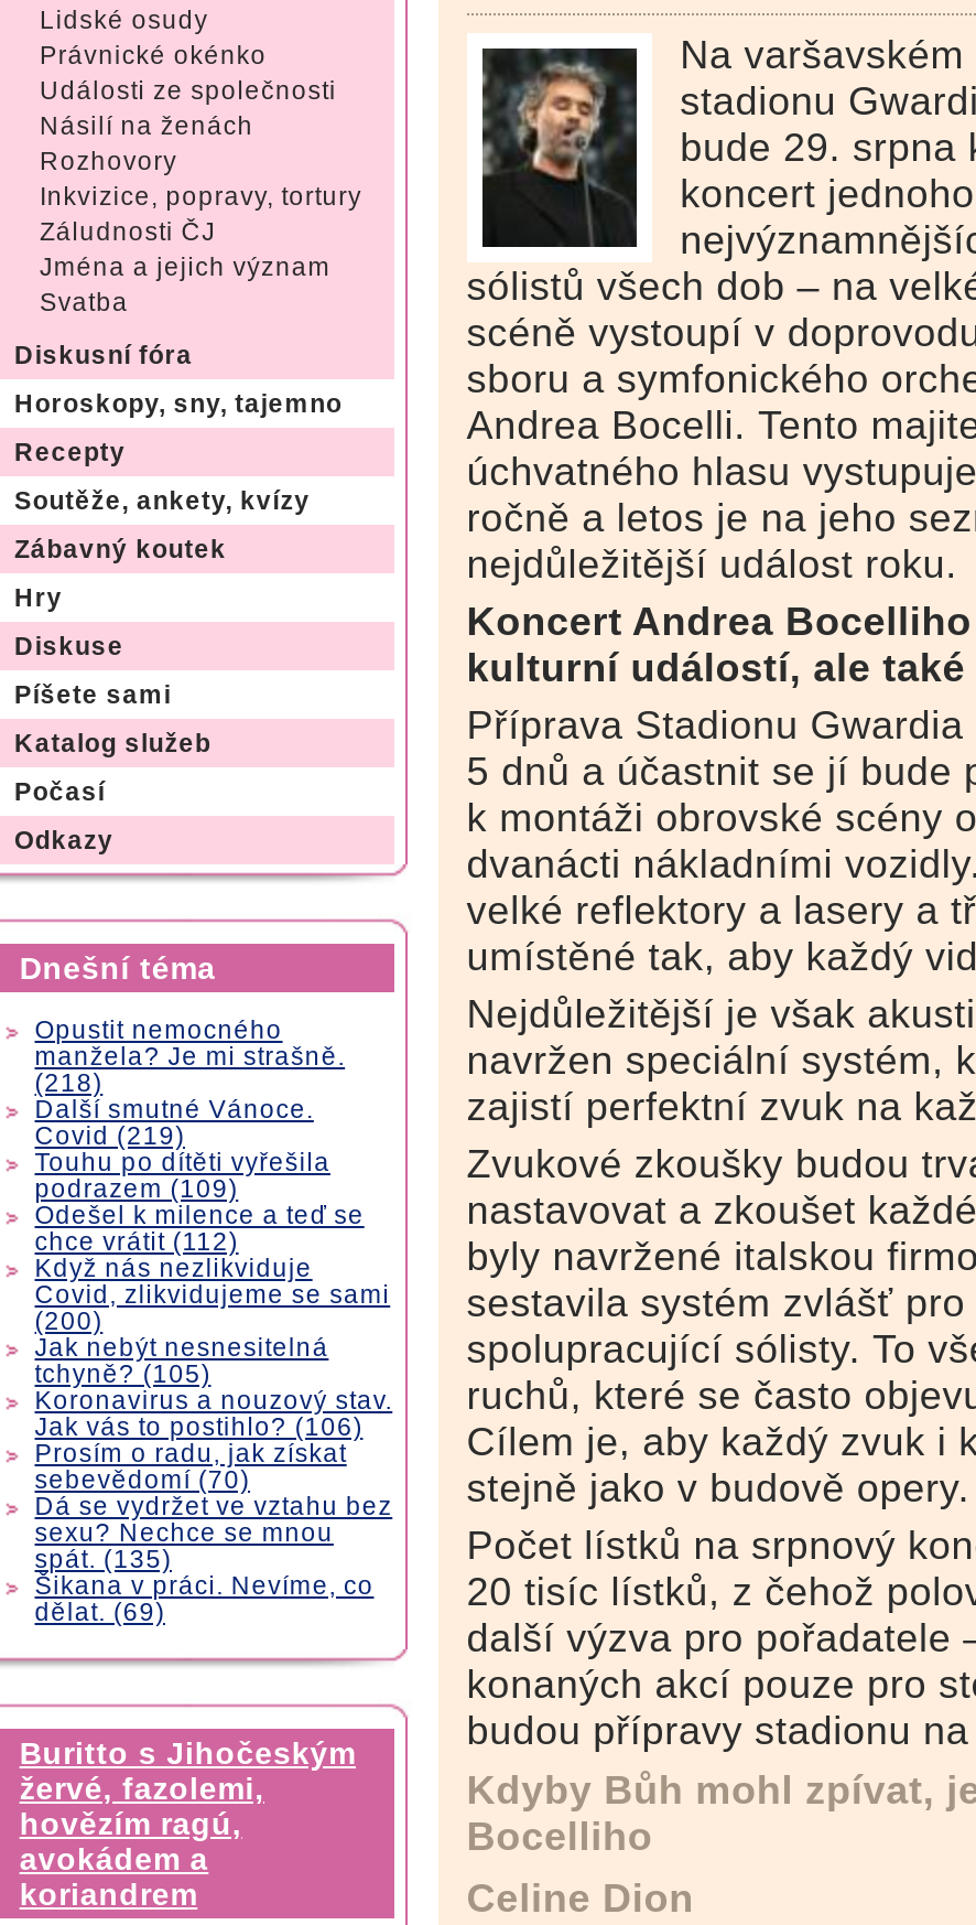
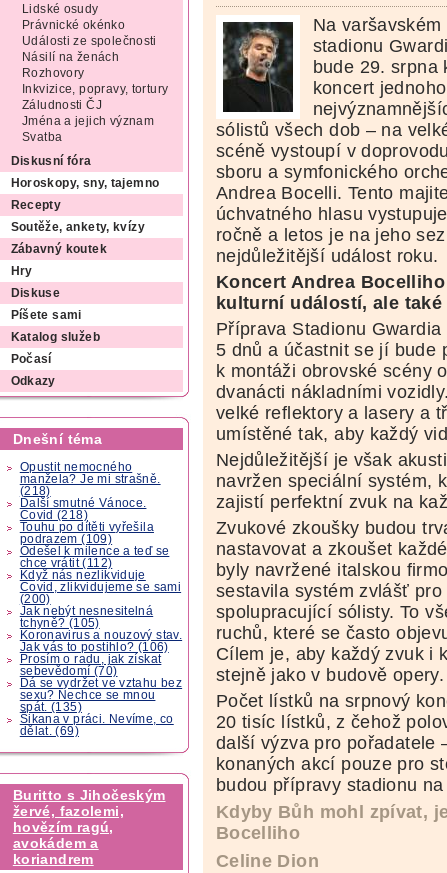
[35,1121,185,1148] Covid (219) -> [20,509,88,521] Covid (218)

